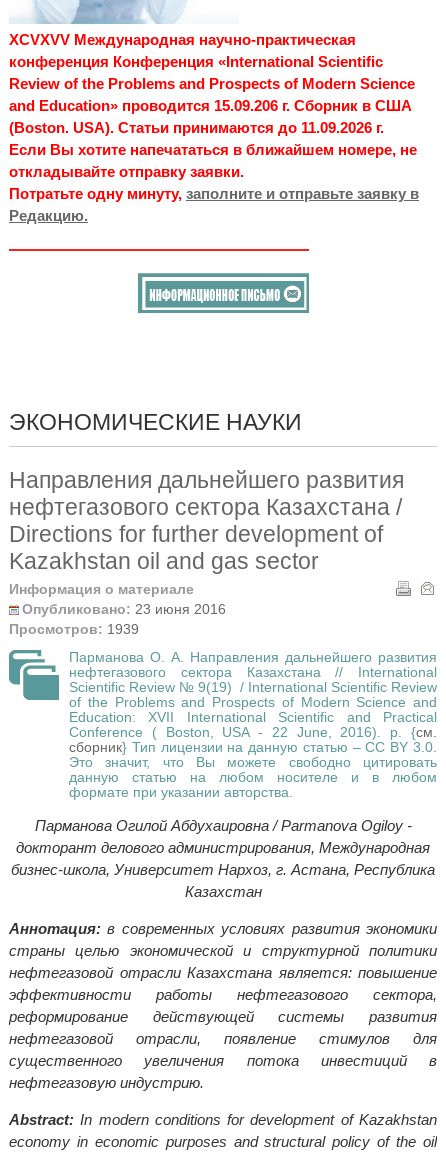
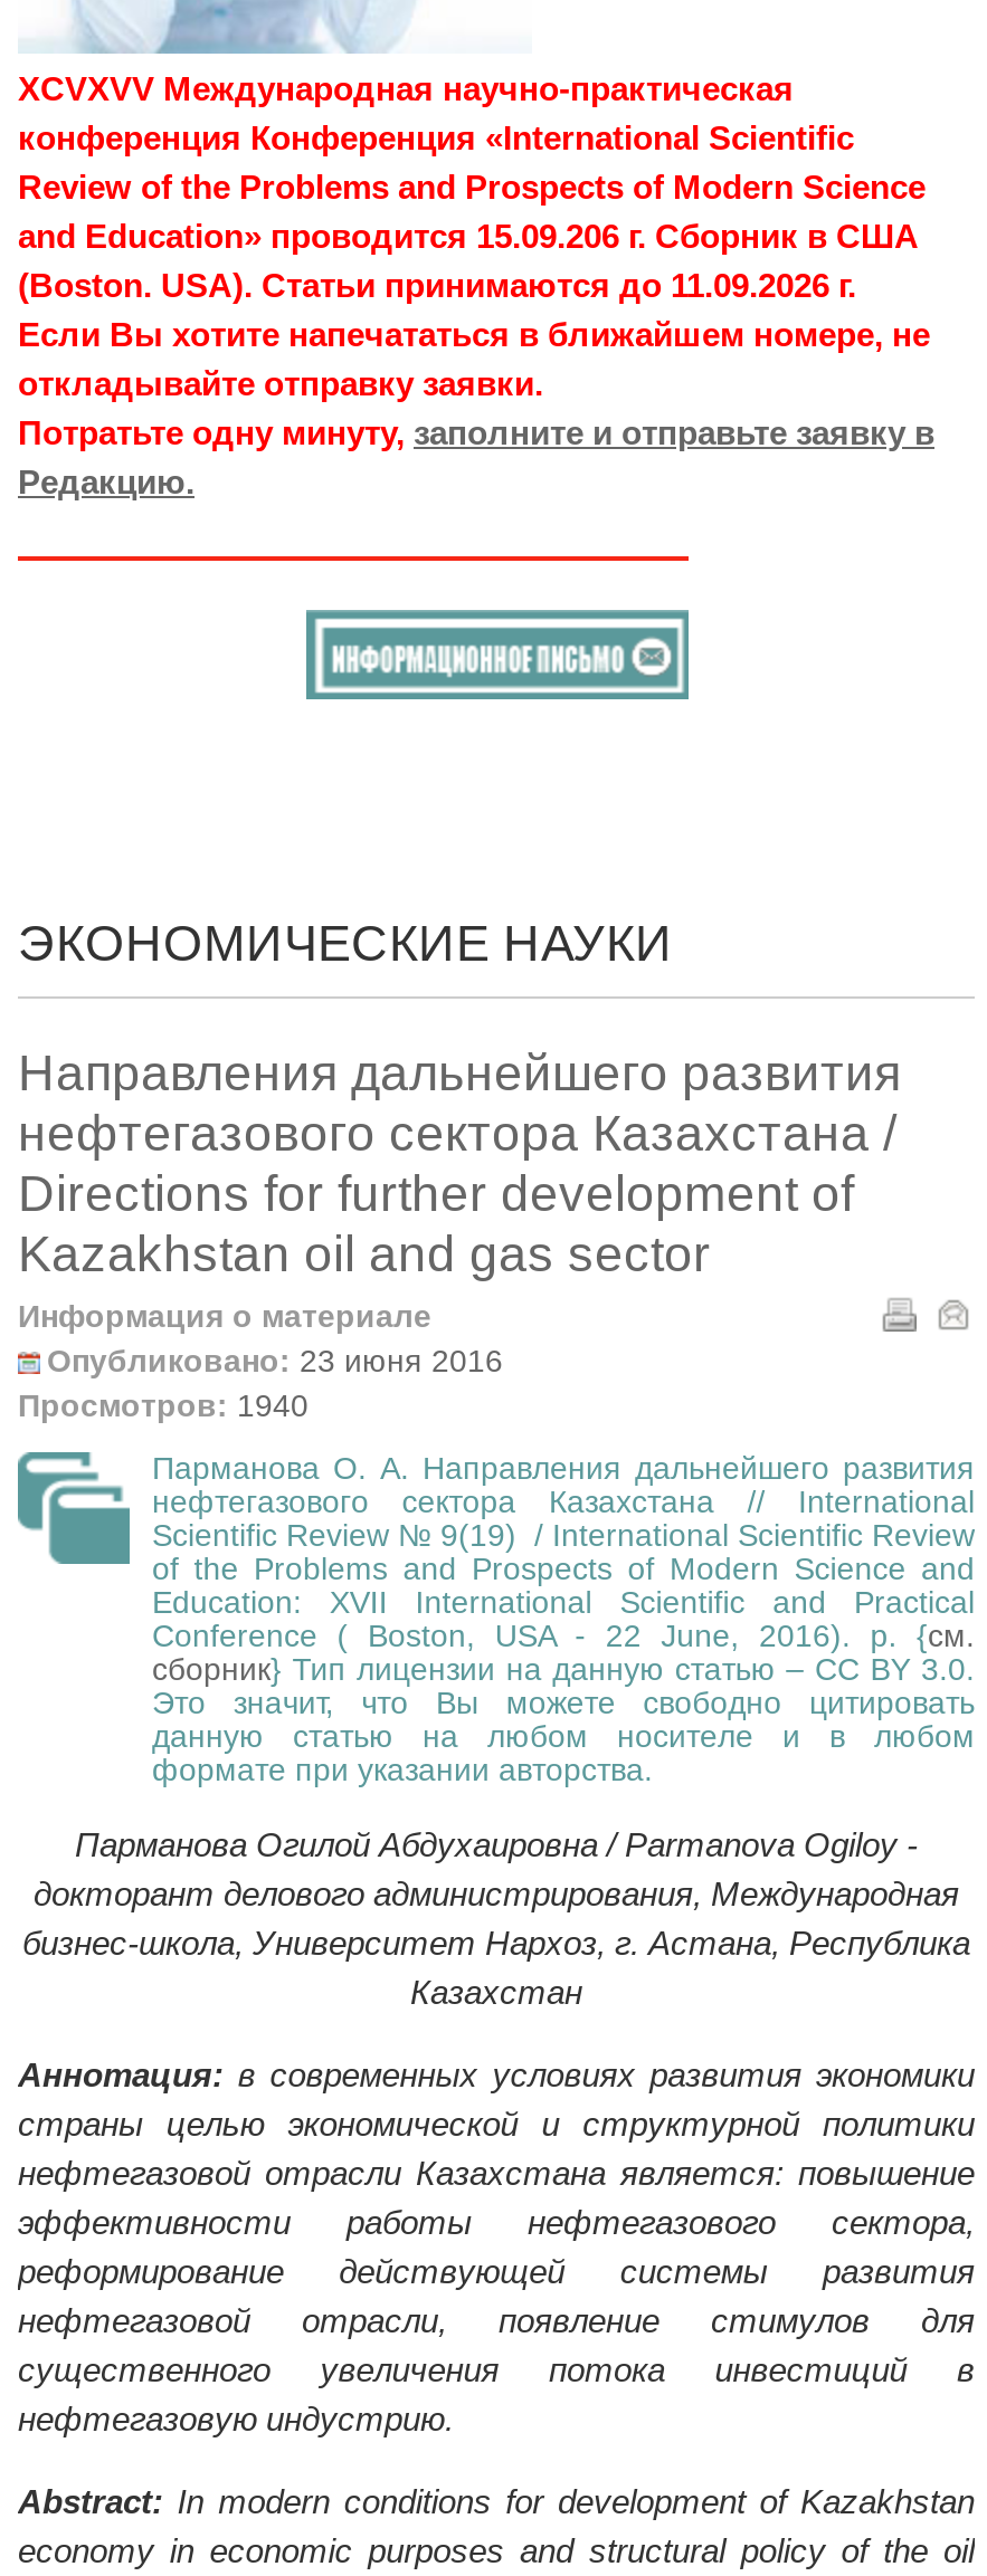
[9,622,139,637] Просмотров: 1939 -> [18,1389,309,1422] Просмотров: 1940

